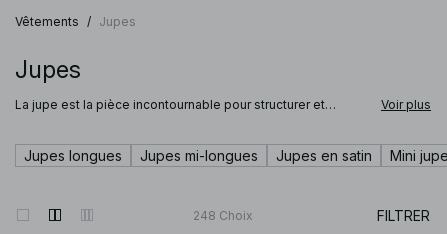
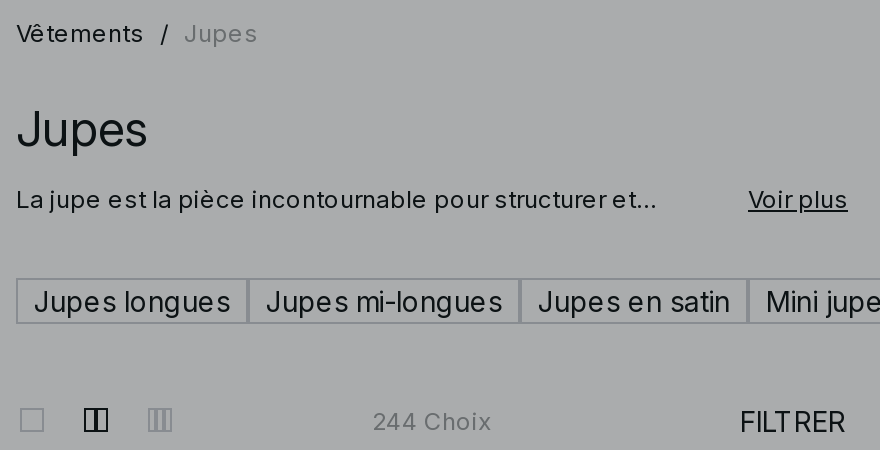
[193,207,253,222] 248 Choix -> [372,405,492,435] 244 Choix

